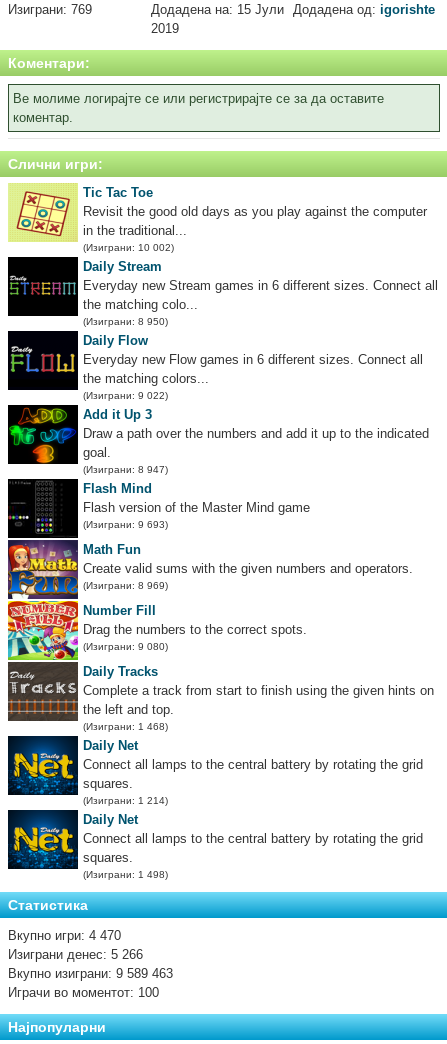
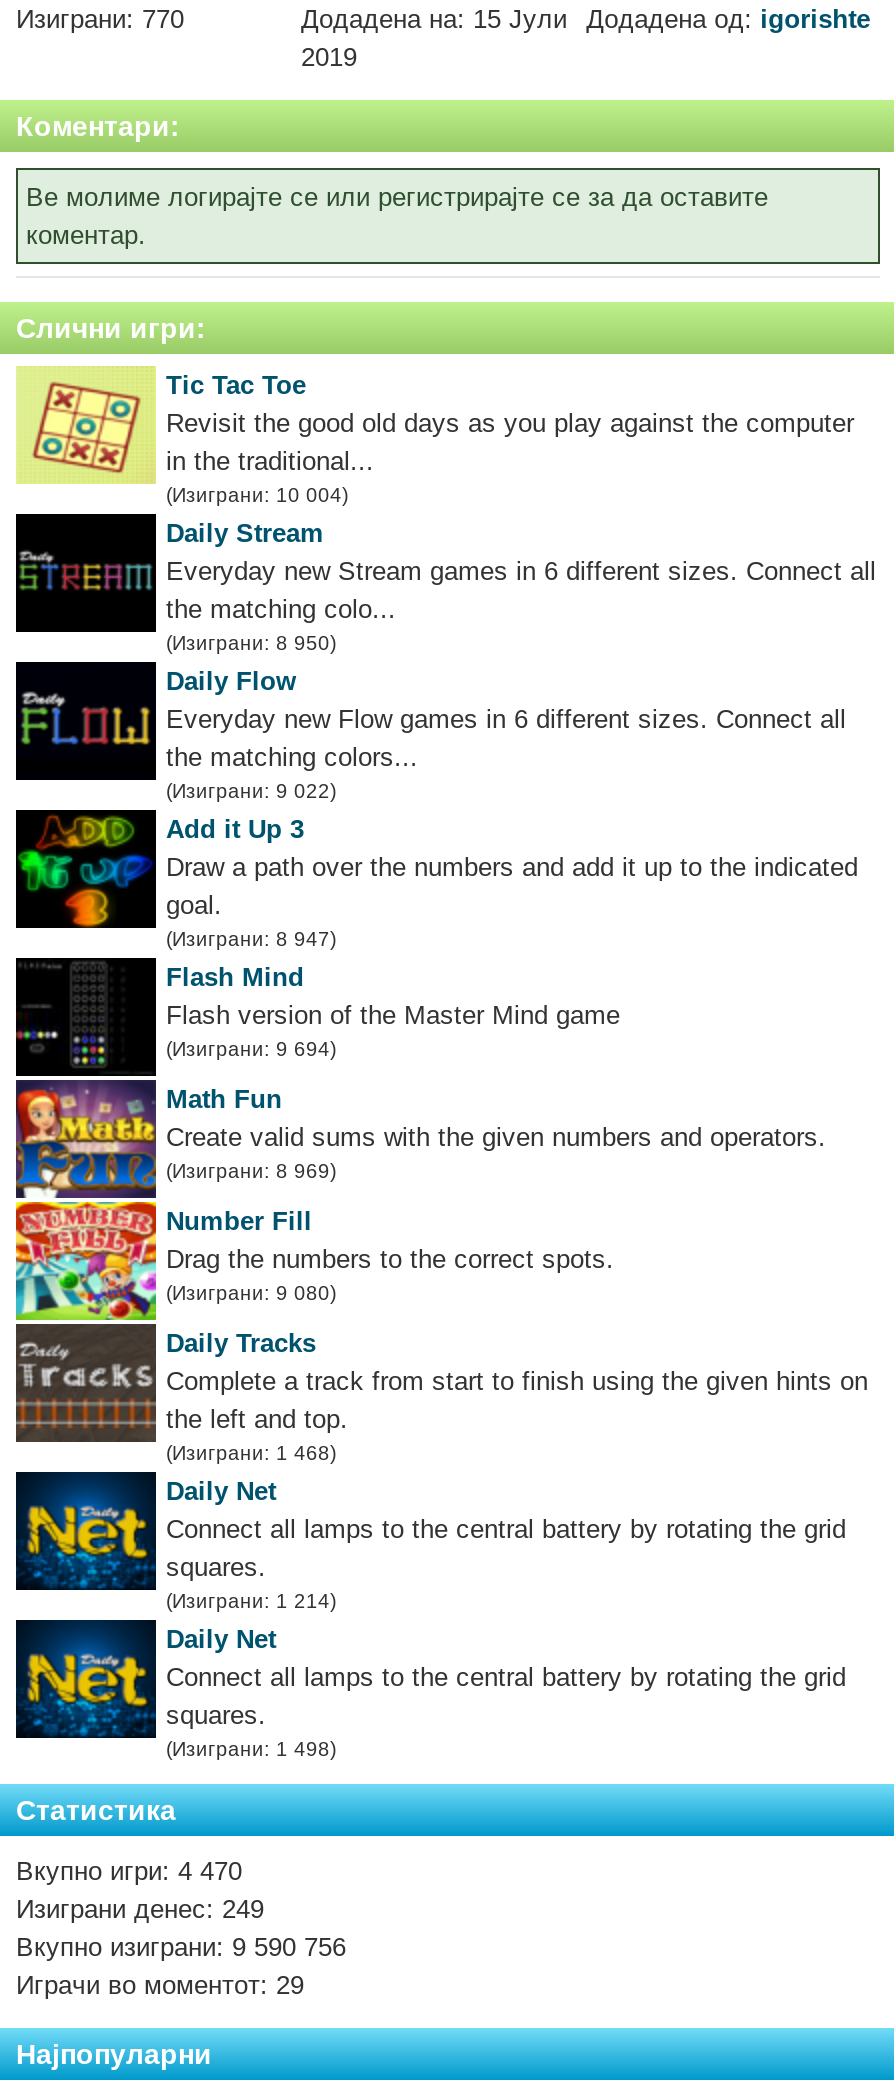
[8,2,92,17] Изиграни: 769 -> [16,5,184,35] Изиграни: 770
[83,242,174,253] (Изиграни: 10 002) -> [166,485,348,507] (Изиграни: 10 004)
[83,519,168,530] (Изиграни: 9 693) -> [166,1039,336,1061] (Изиграни: 9 694)
[8,947,143,962] Изиграни денес: 5 266 -> [16,1895,264,1925] Изиграни денес: 249
[8,966,173,981] Вкупно изиграни: 9 589 463 -> [16,1933,346,1963] Вкупно изиграни: 9 590 756
[8,985,159,1000] Играчи во моментот: 100 -> [16,1971,304,2001] Играчи во моментот: 29

